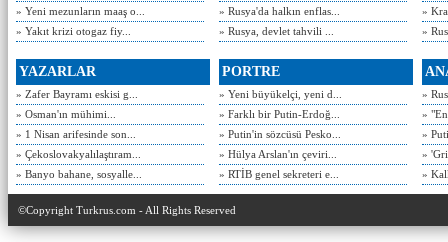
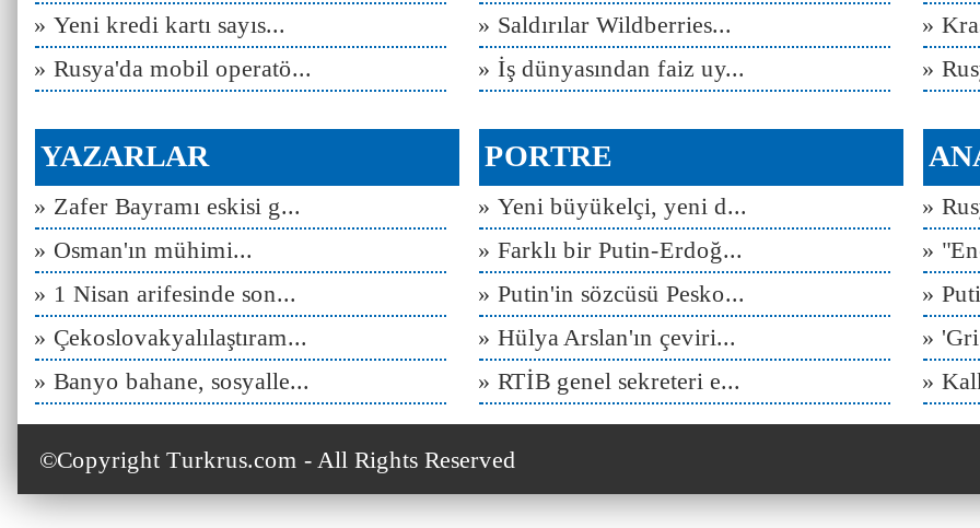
[15,5,144,17] » Yeni mezunların maaş o... -> [34,12,285,38] » Yeni kredi kartı sayıs...
[218,5,339,17] » Rusya'da halkın enflas... -> [478,12,732,38] » Saldırılar Wildberries...
[15,25,130,37] » Yakıt krizi otogaz fiy... -> [34,55,312,82] » Rusya'da mobil operatö...
[218,25,333,37] » Rusya, devlet tahvili ... -> [478,55,745,82] » İş dünyasından faiz uy...

